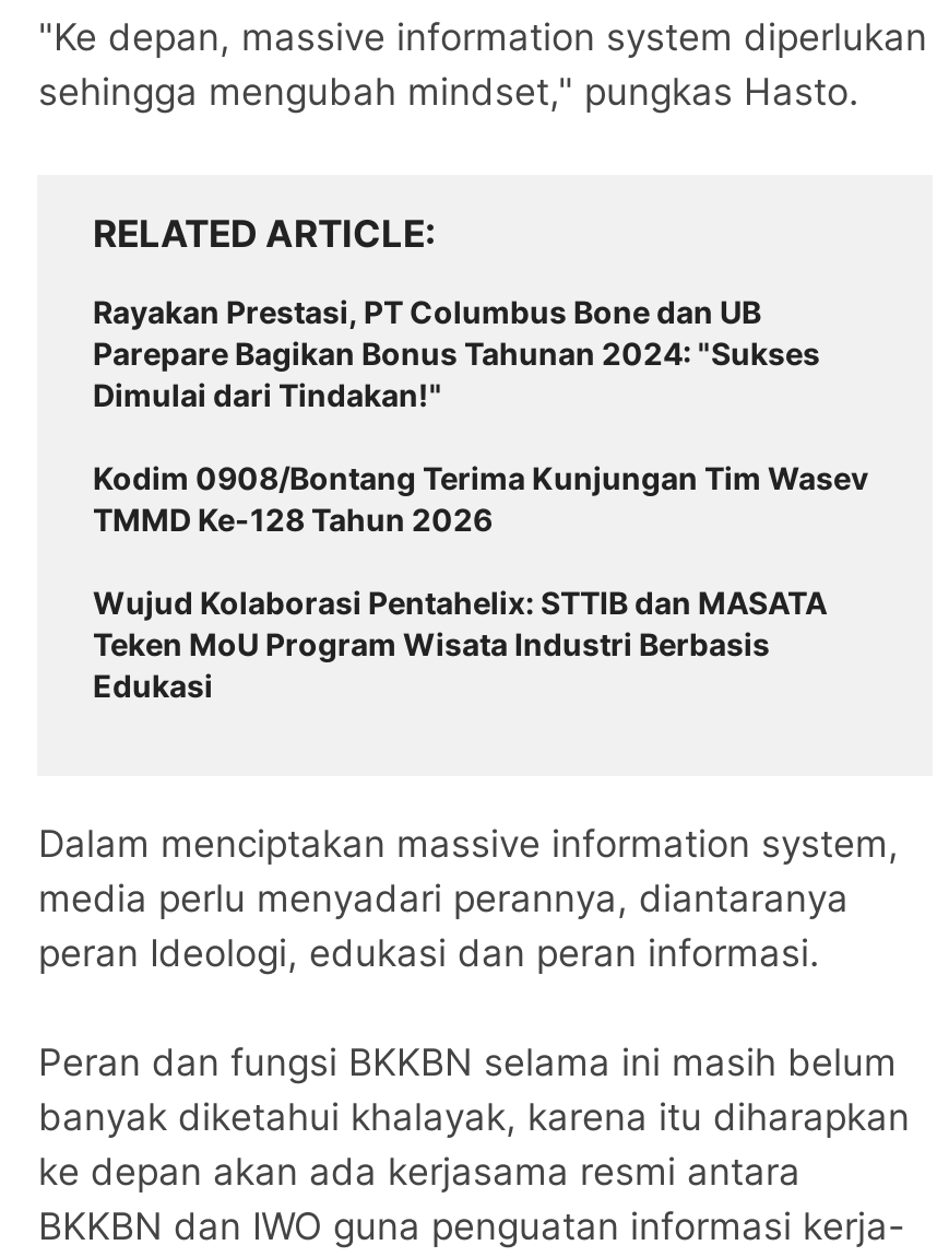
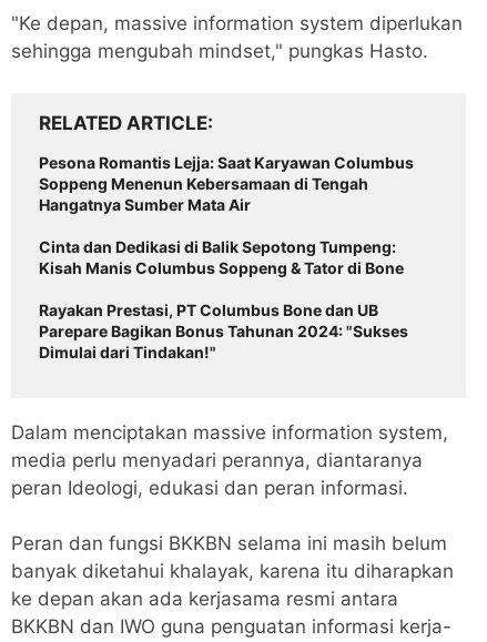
none -> [39,153,414,278] Pesona Romantis Lejja: Saat Karyawan Columbus | Soppeng Menenun Kebersamaan di Tengah | Hangatnya Sumber Mata Air | Cinta dan Dedikasi di Balik Sepotong Tumpeng: | Kisah Manis Columbus Soppeng & Tator di Bone
moved [93,294,820,414] -> [39,301,409,362]: Rayakan Prestasi, PT Columbus Bone dan UB | Parepare Bagikan Bonus Tahunan 2024: "Sukses | Dimulai dari Tindakan!"
[93,460,868,705] Kodim 0908/Bontang Terima Kunjungan Tim Wasev | TMMD Ke-128 Tahun 2026 | Wujud Kolaborasi Pentahelix: STTIB dan MASATA | Teken MoU Program Wisata Industri Berbasis | Edukasi -> none

